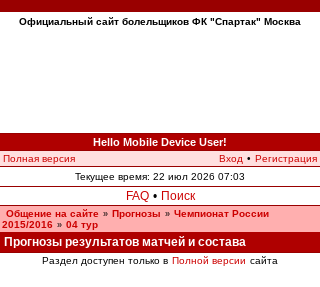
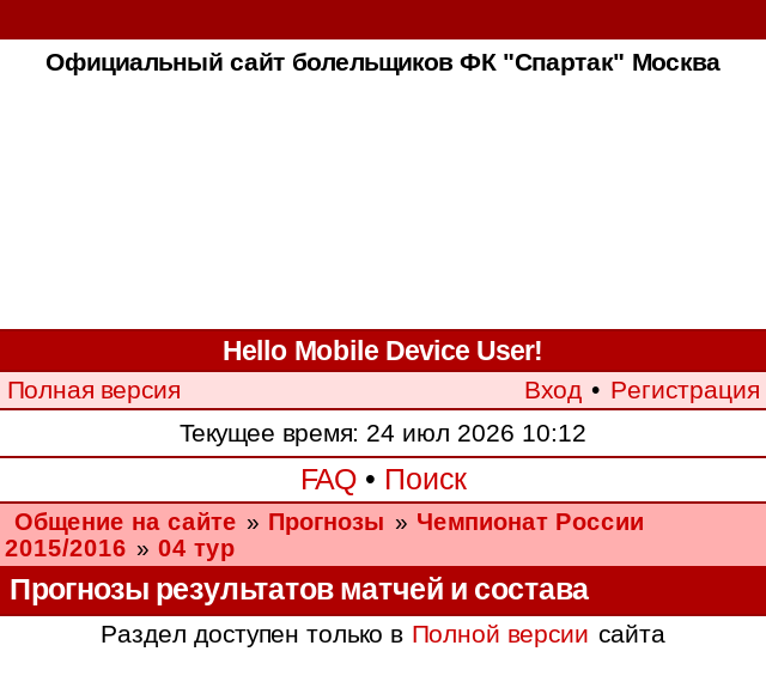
[75,171,245,182] Текущее время: 22 июл 2026 07:03 -> [180,420,586,446] Текущее время: 24 июл 2026 10:12

